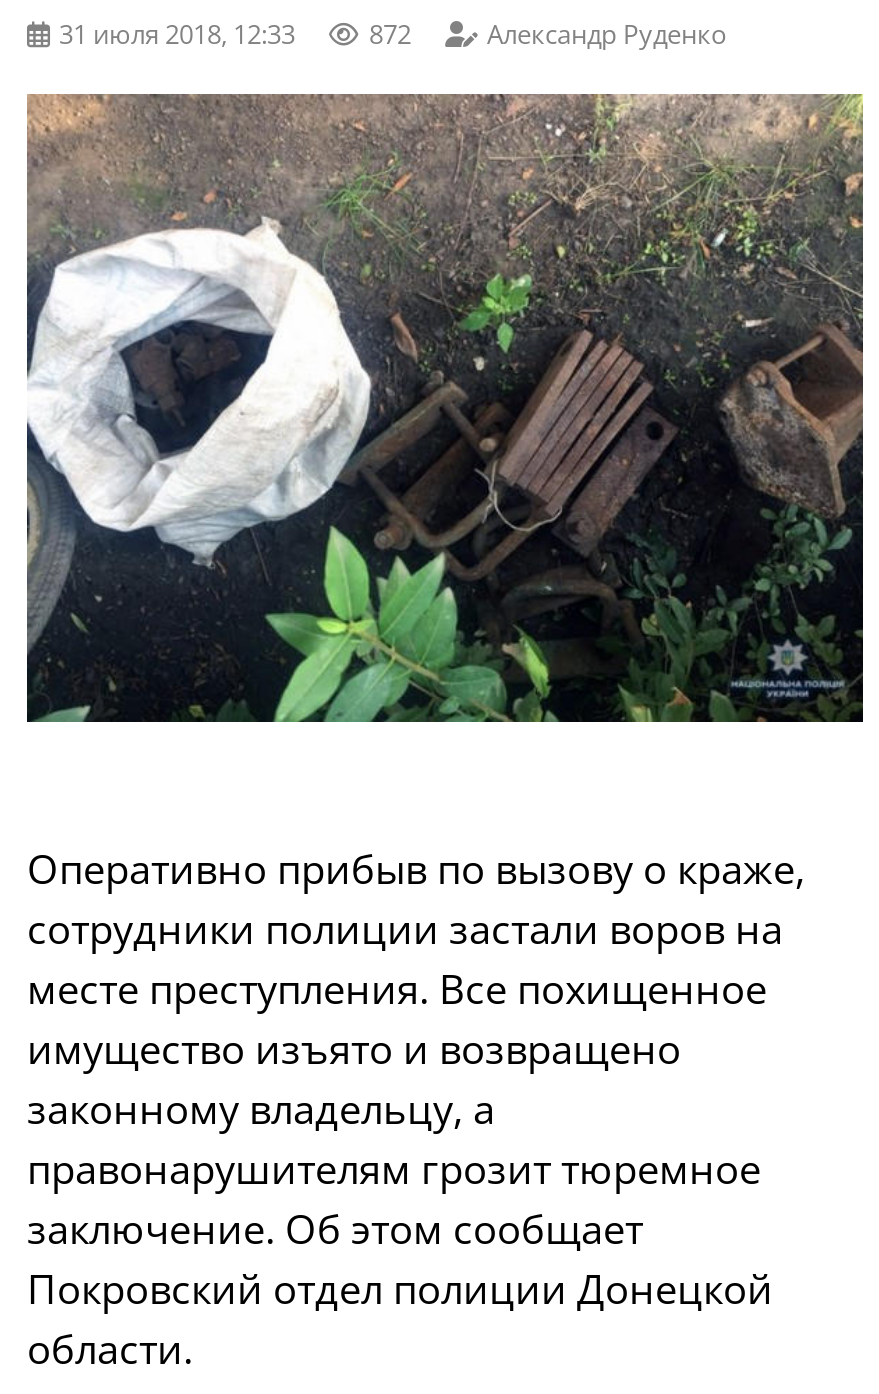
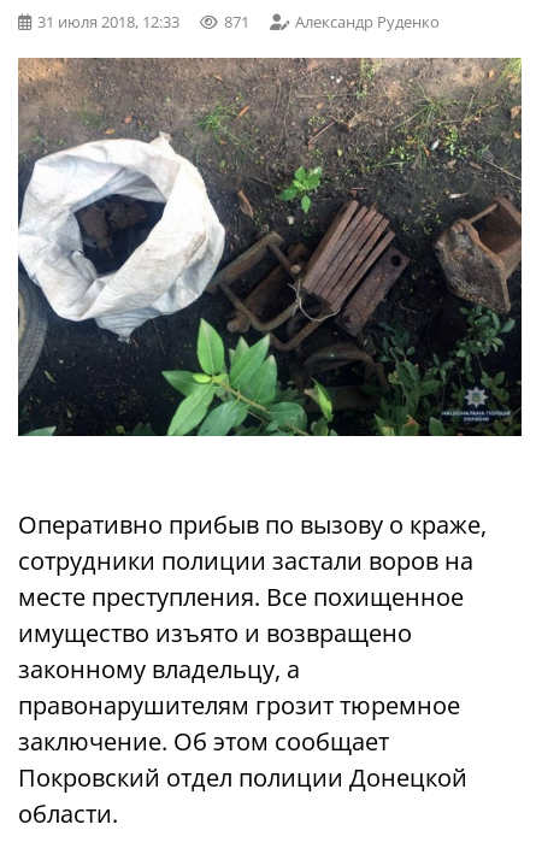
[369,16,411,52] 872 -> [224,11,249,33] 871

